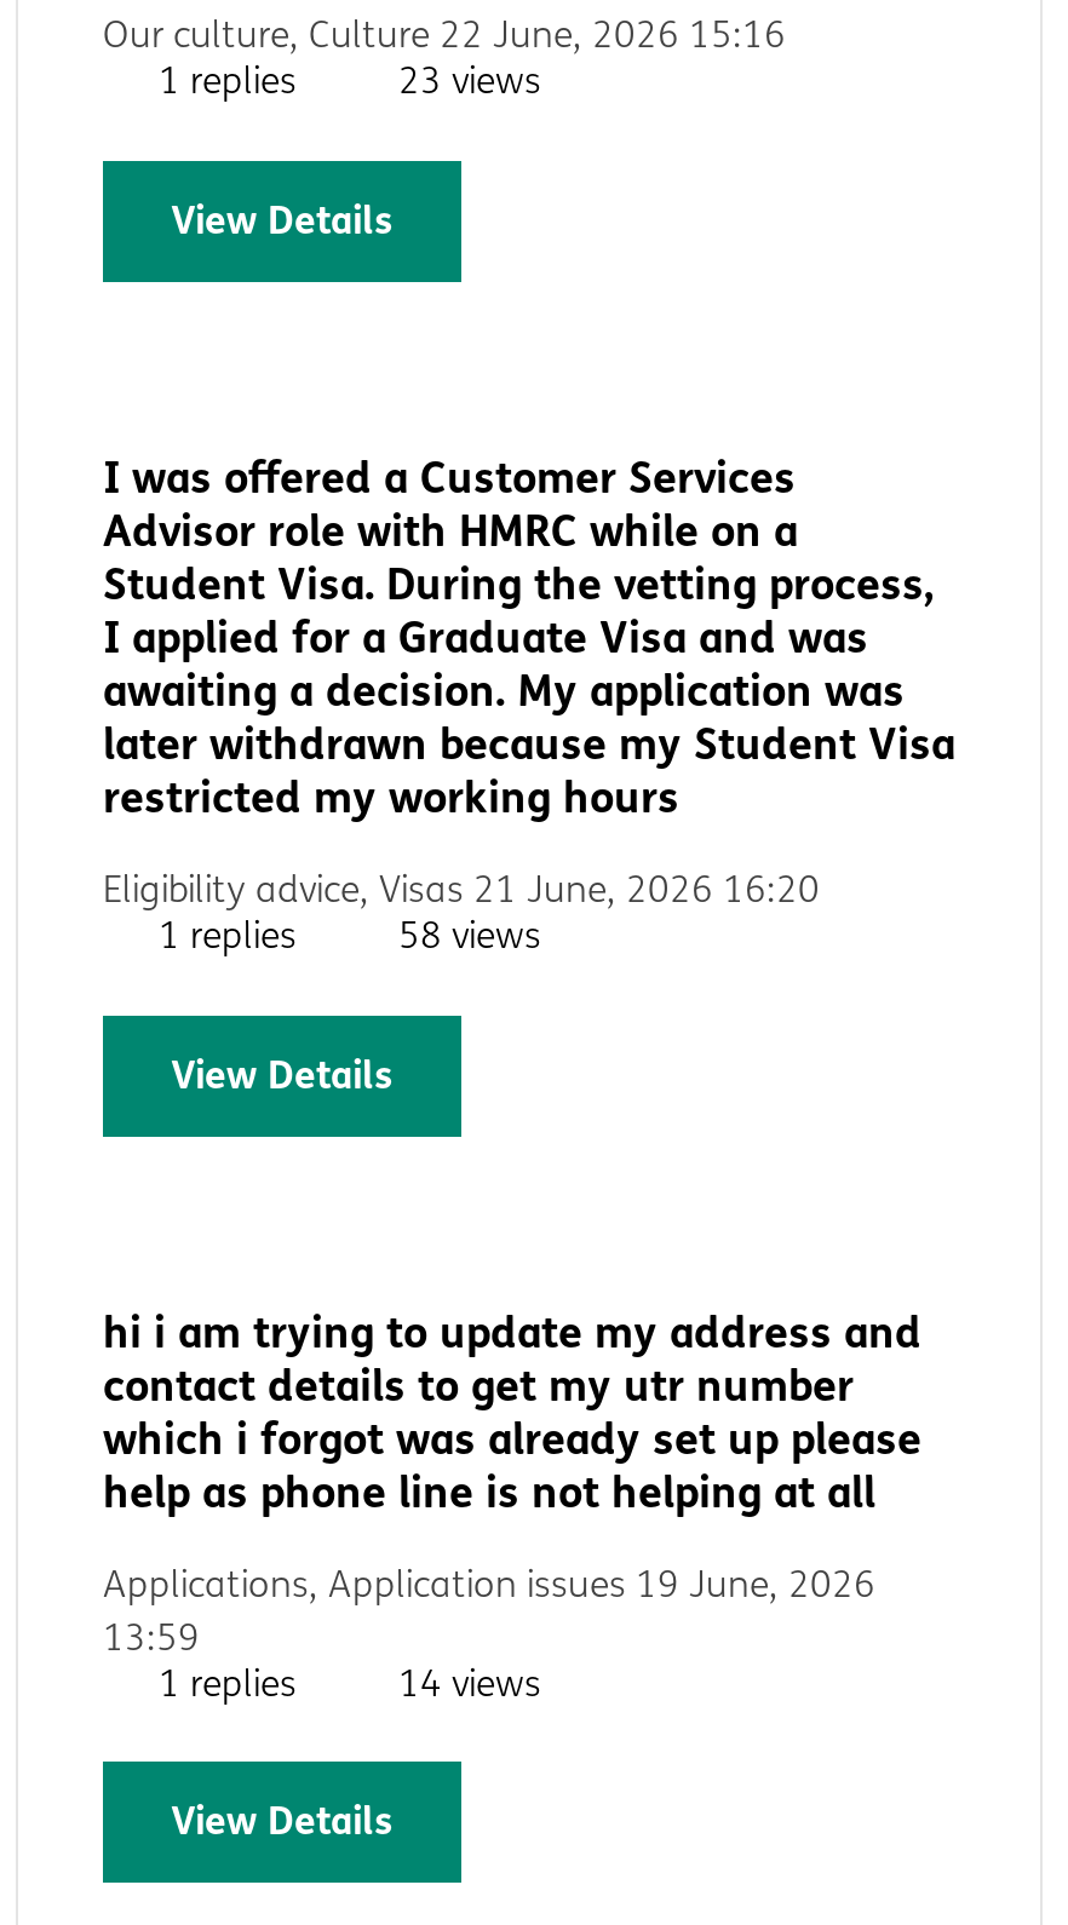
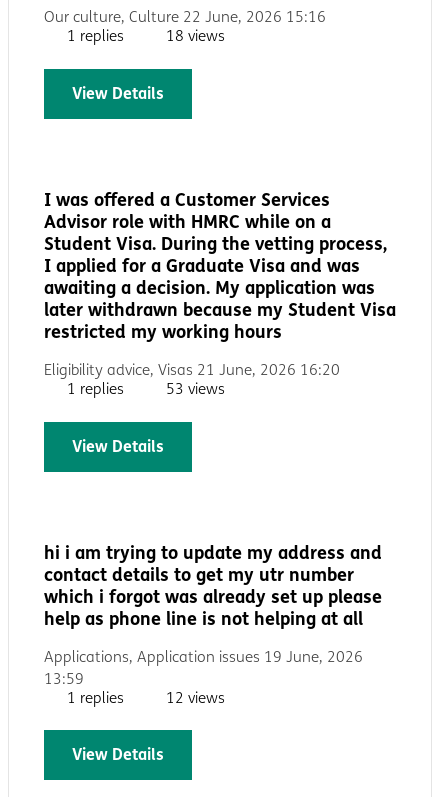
[389,60,541,104] 23 views -> [162,27,225,45] 18 views
[389,914,541,958] 58 views -> [162,380,225,398] 53 views
[389,1661,541,1705] 14 views -> [162,689,225,707] 12 views

